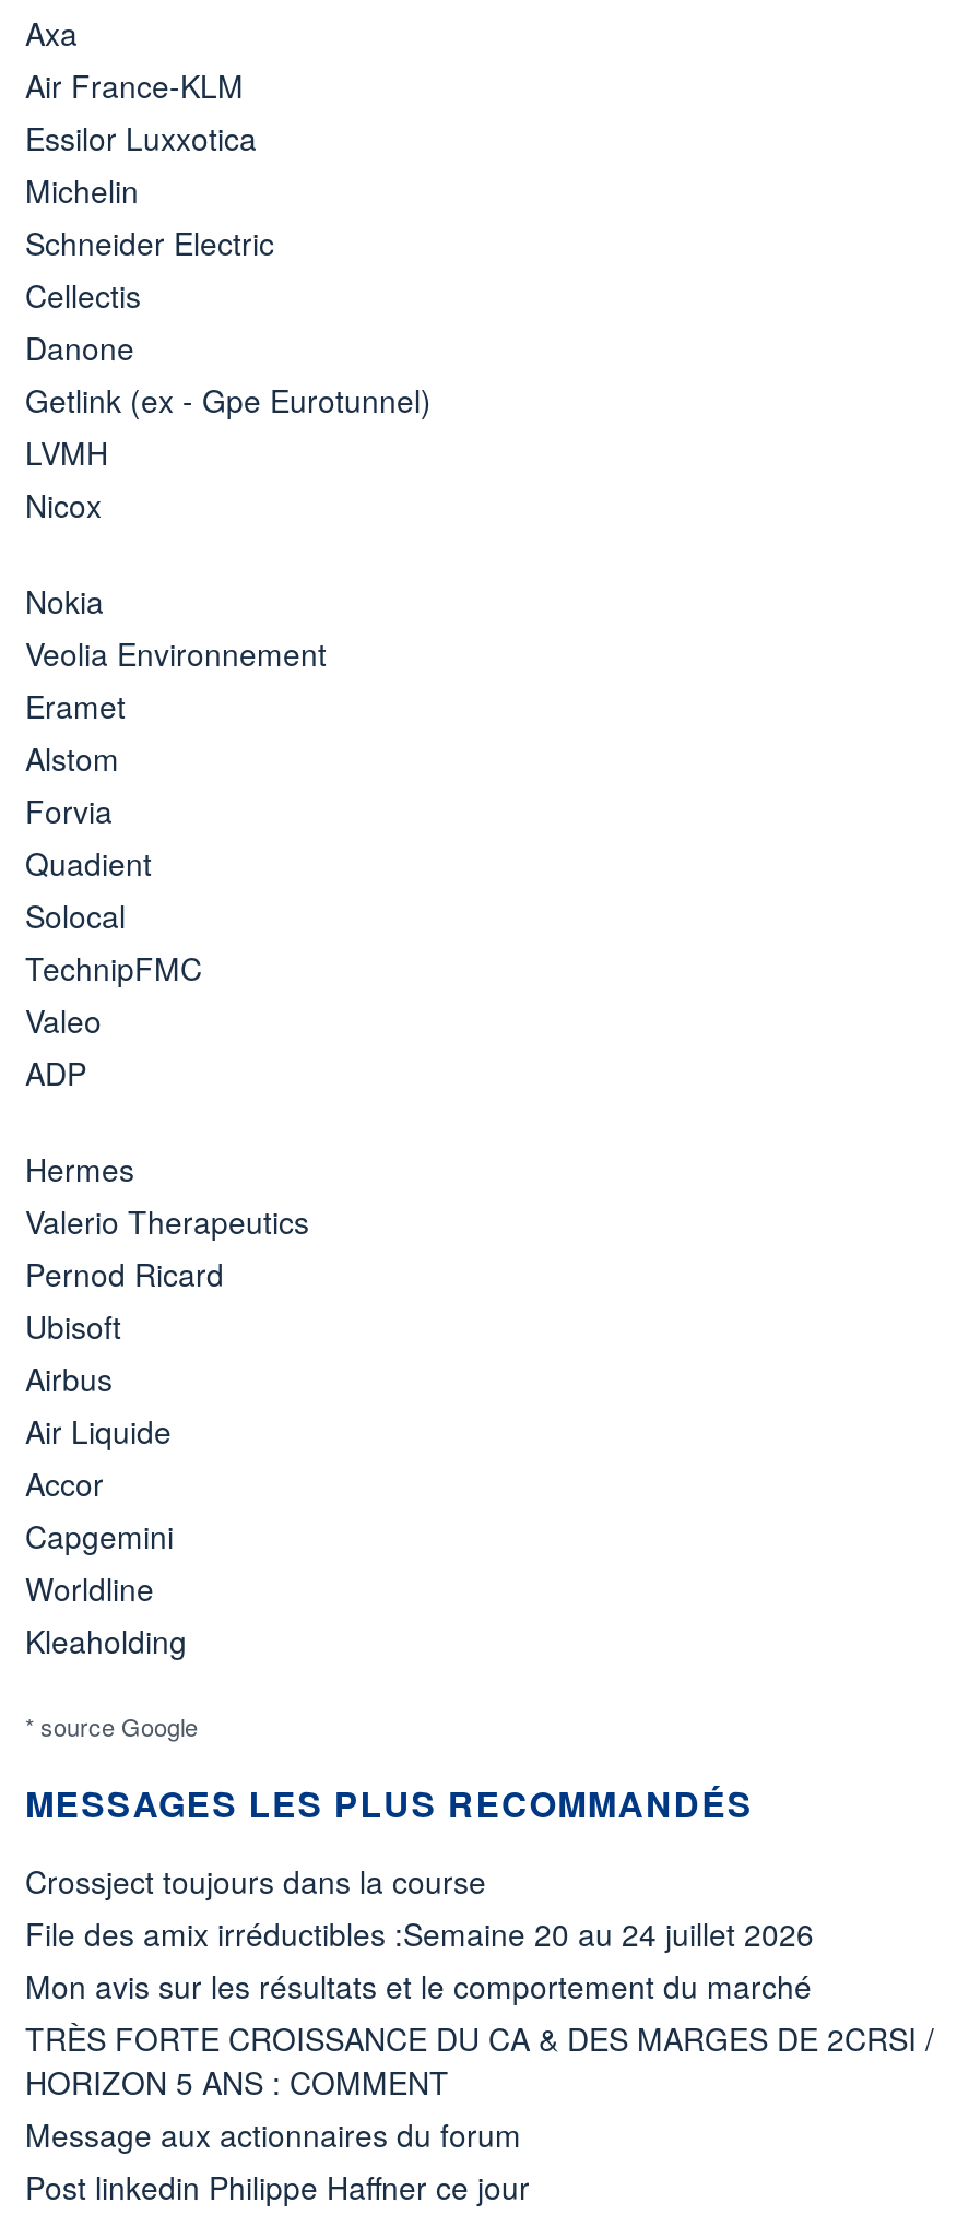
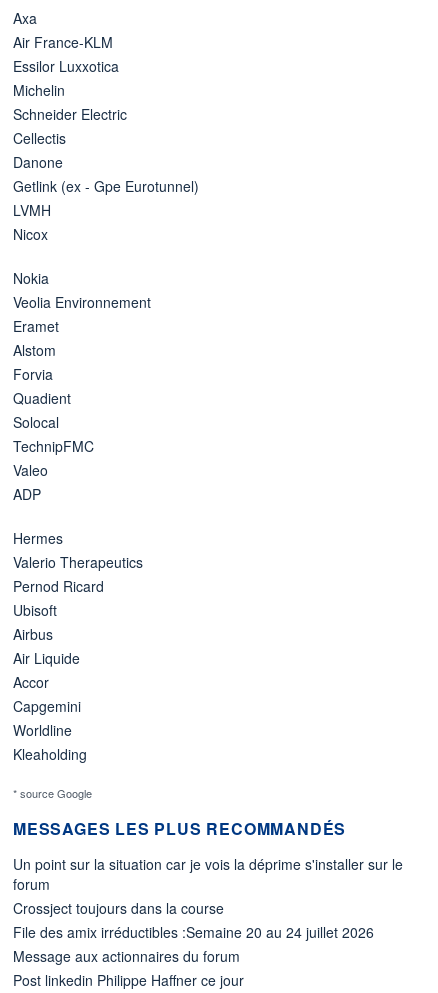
none -> [13,854,403,894] Un point sur la situation car je vois la déprime s'installer sur le | forum
moved [25,1859,814,1955] -> [13,898,374,942]: Crossject toujours dans la course | File des amix irréductibles :Semaine 20 au 24 juillet 2026
[25,1964,934,2104] Mon avis sur les résultats et le comportement du marché | TRÈS FORTE CROISSANCE DU CA & DES MARGES DE 2CRSI / | HORIZON 5 ANS : COMMENT -> none

